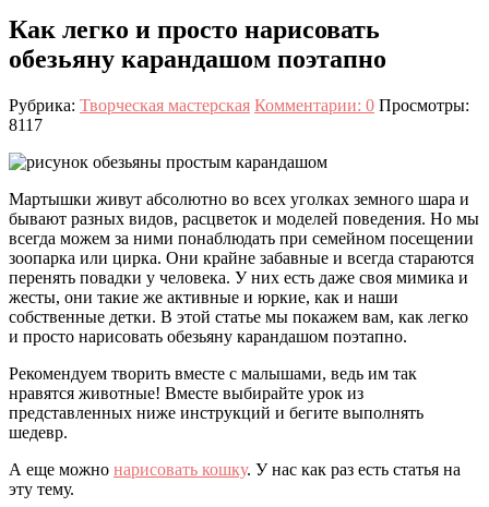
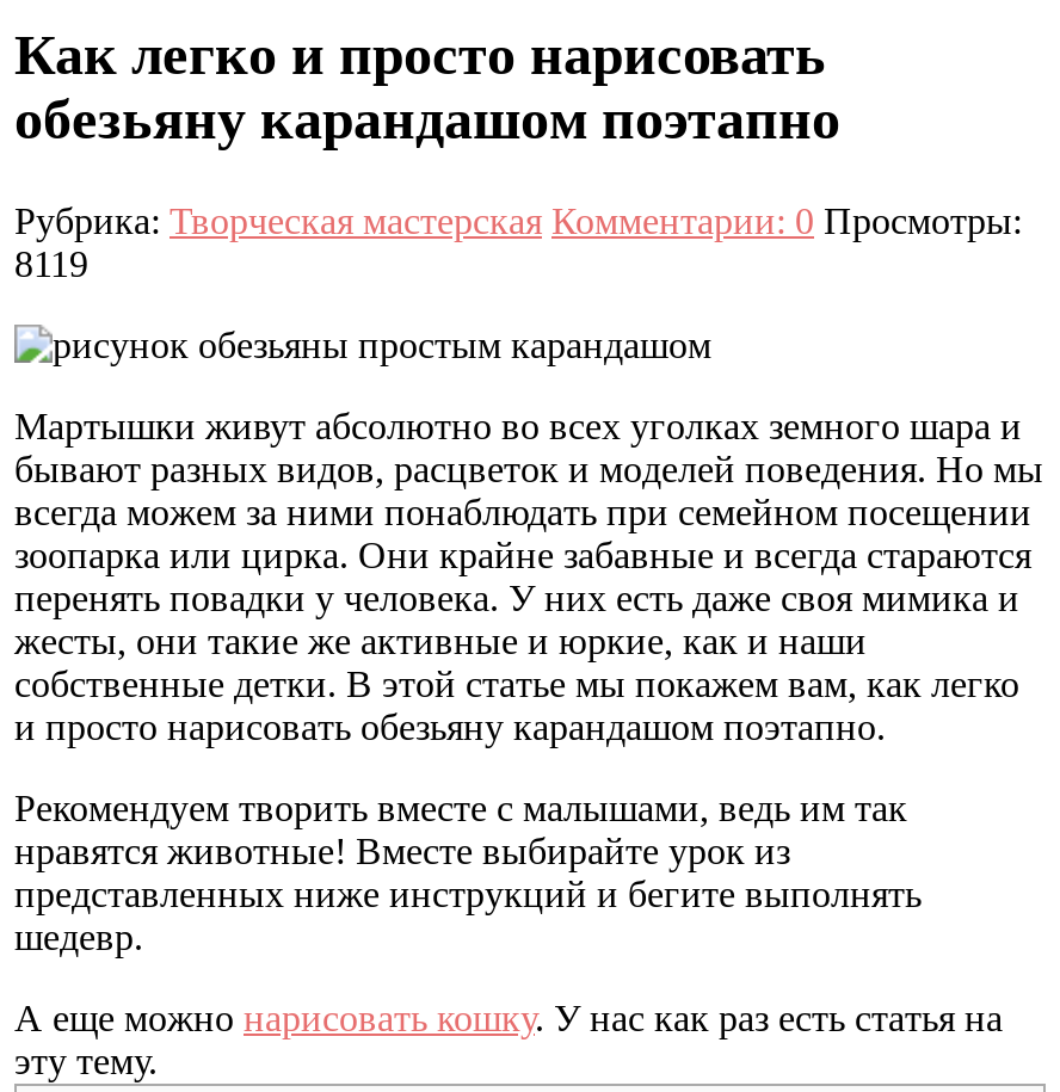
[9,115,43,134] 8117 -> [14,243,88,284] 8119

